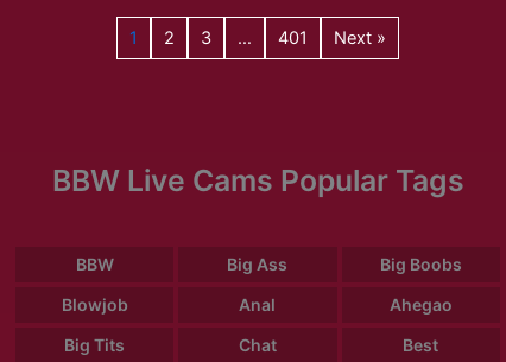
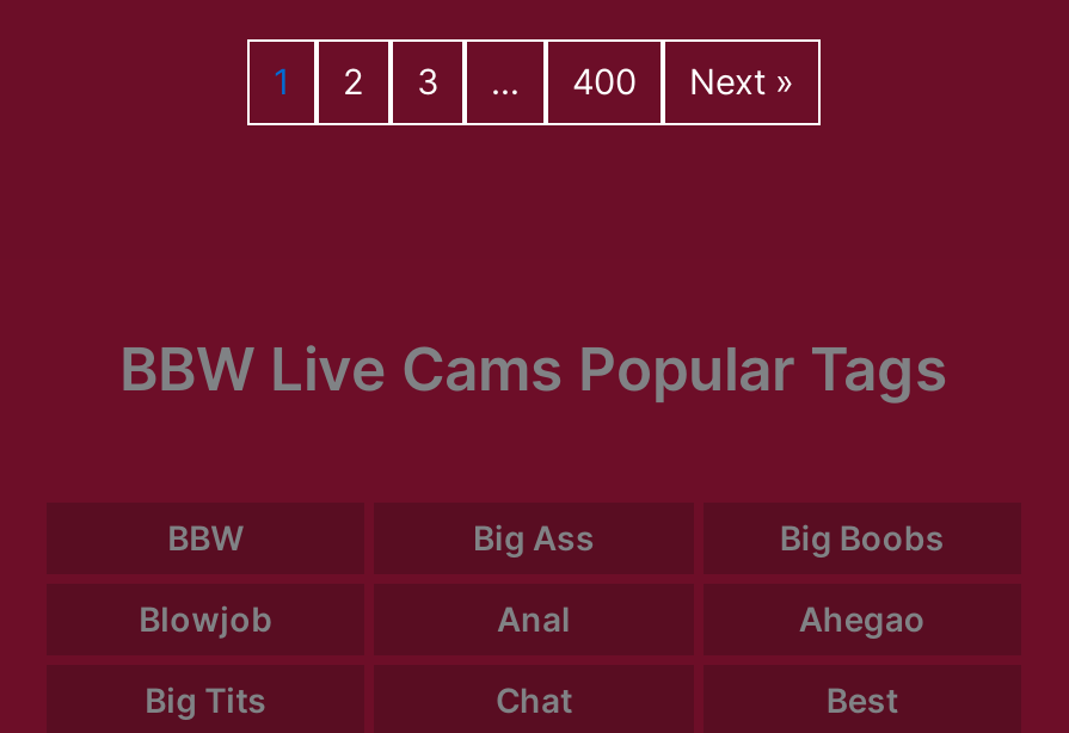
[278,28,308,49] 401 -> [572,61,637,104] 400

